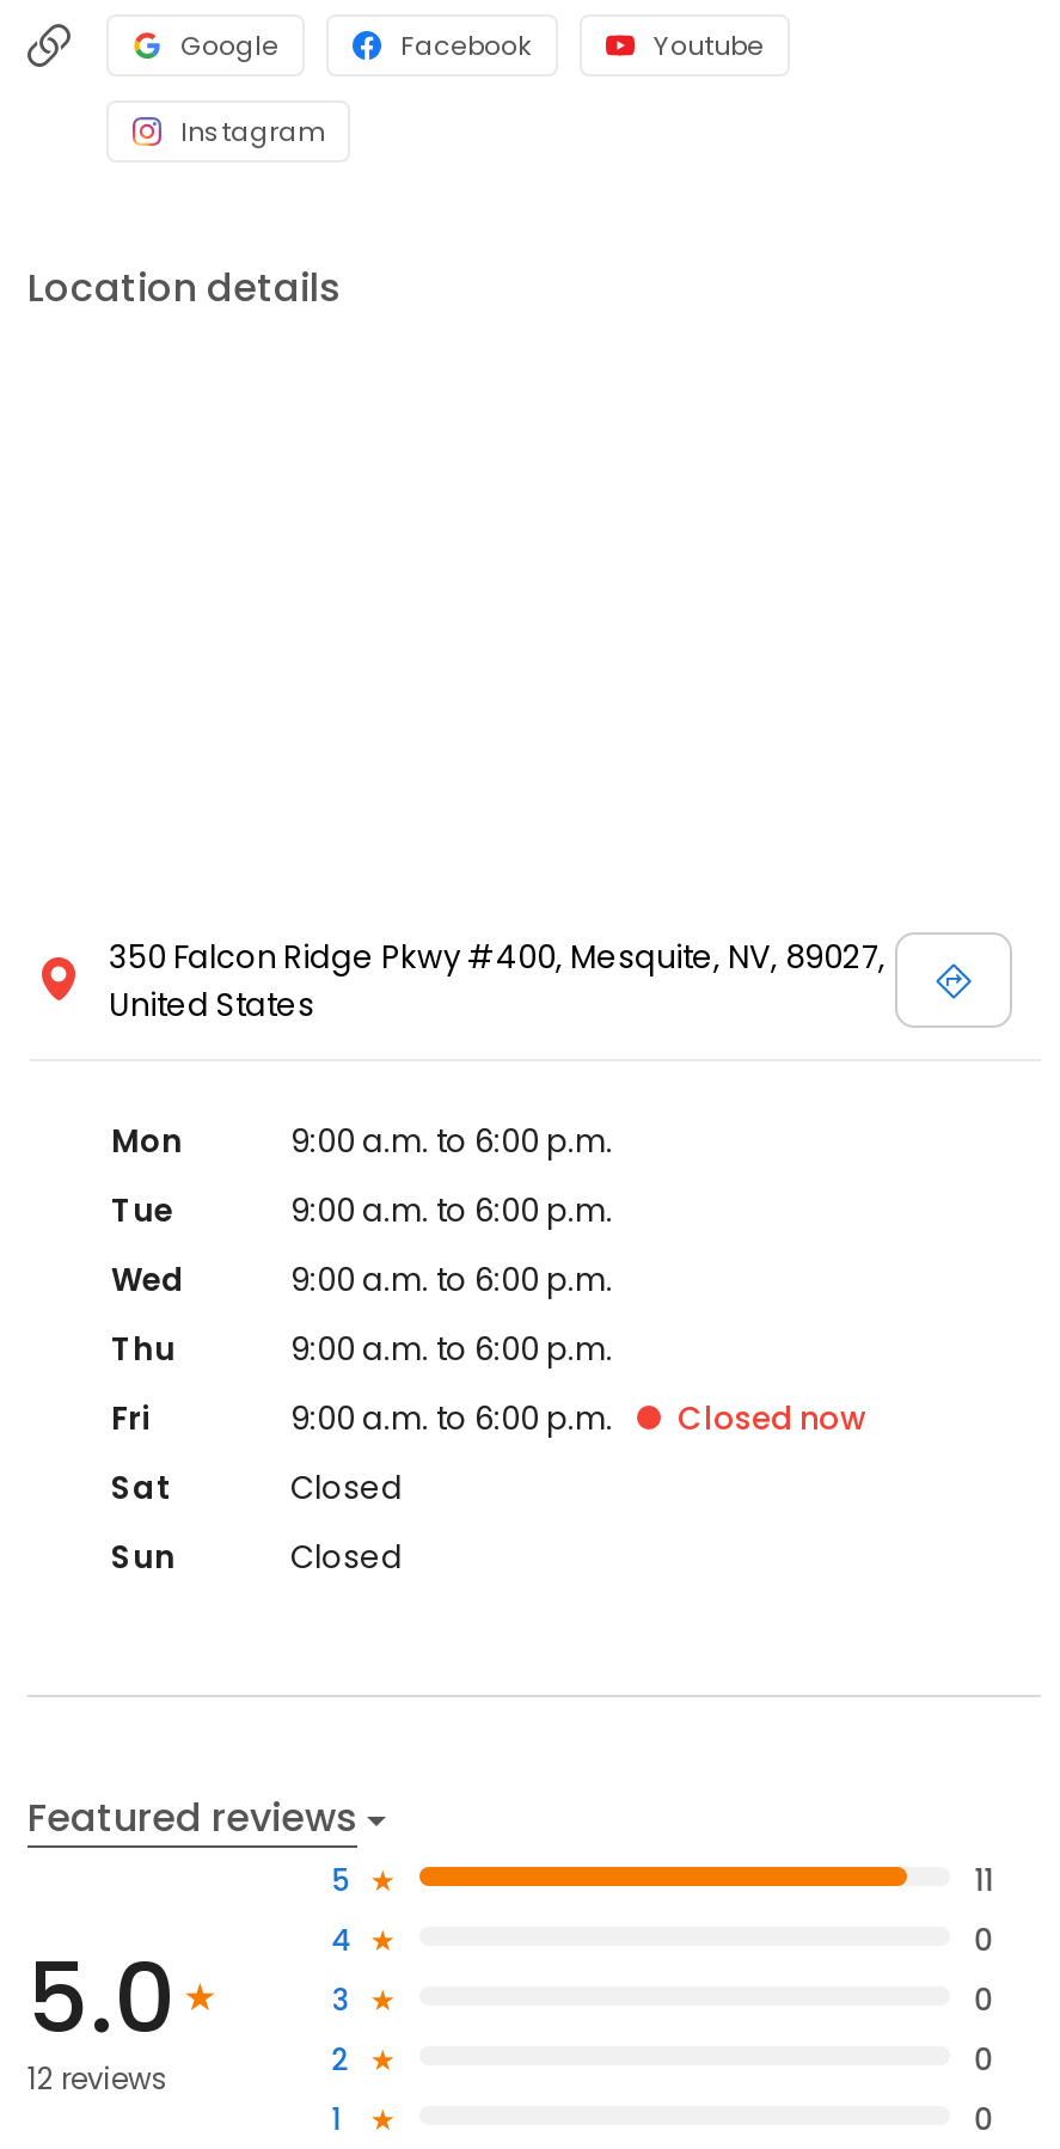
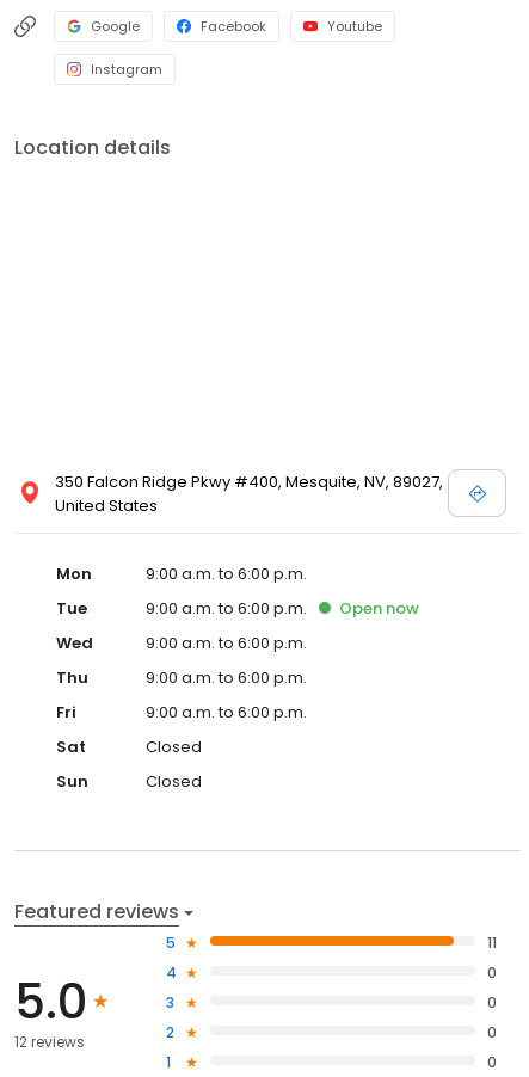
none -> [339,597,419,620] Open now
[678,1397,866,1442] Closed now -> none

